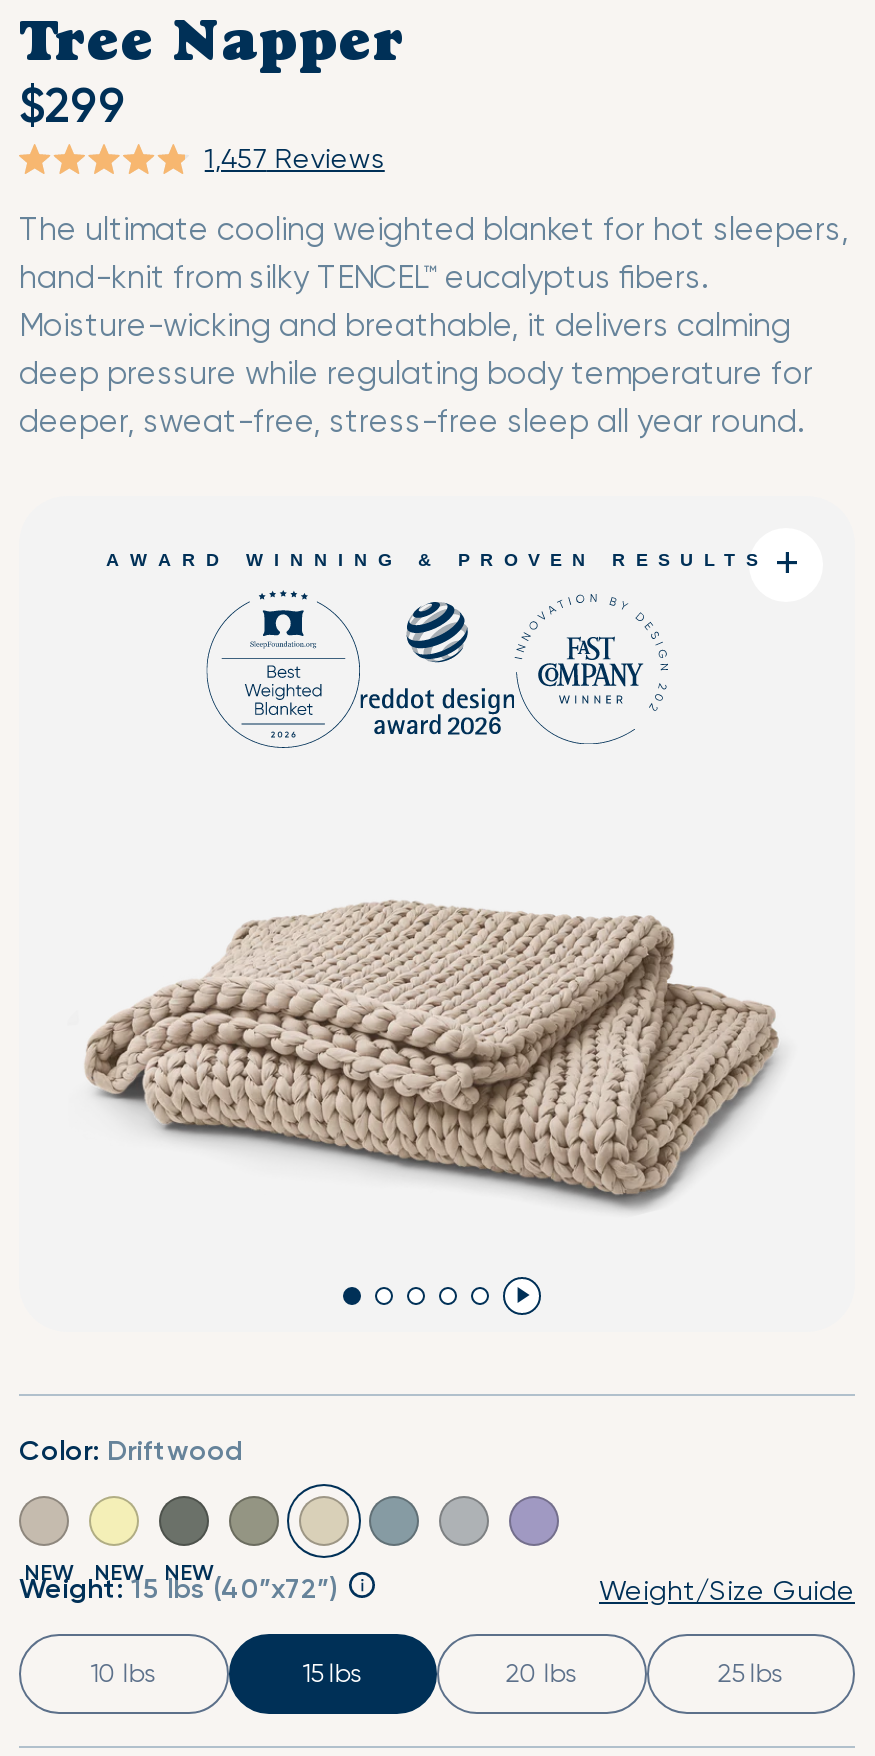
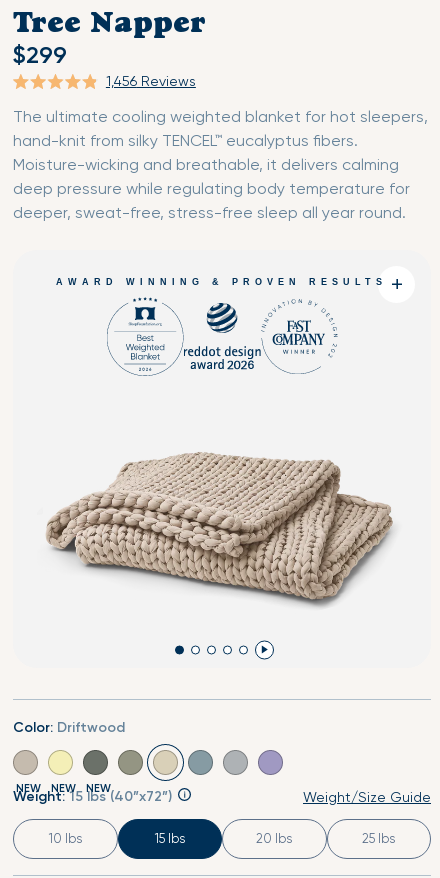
[205,142,385,174] 1,457 Reviews -> [106,73,196,89] 1,456 Reviews

